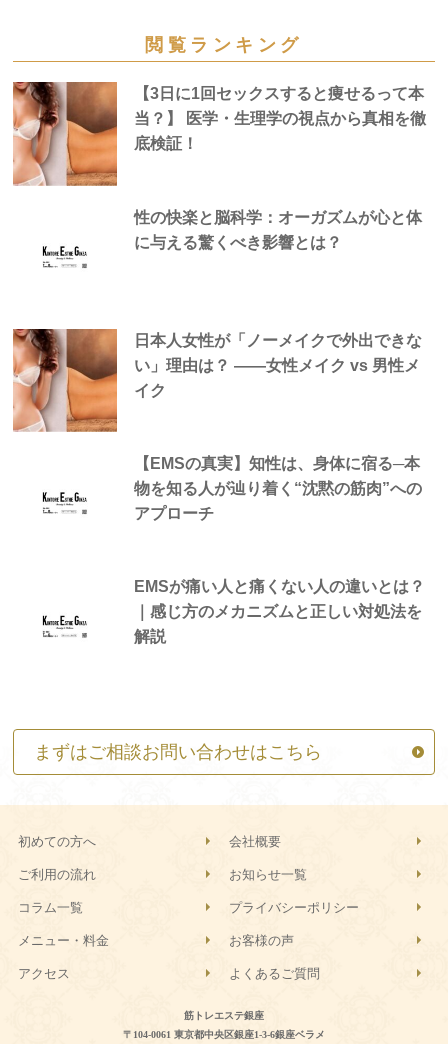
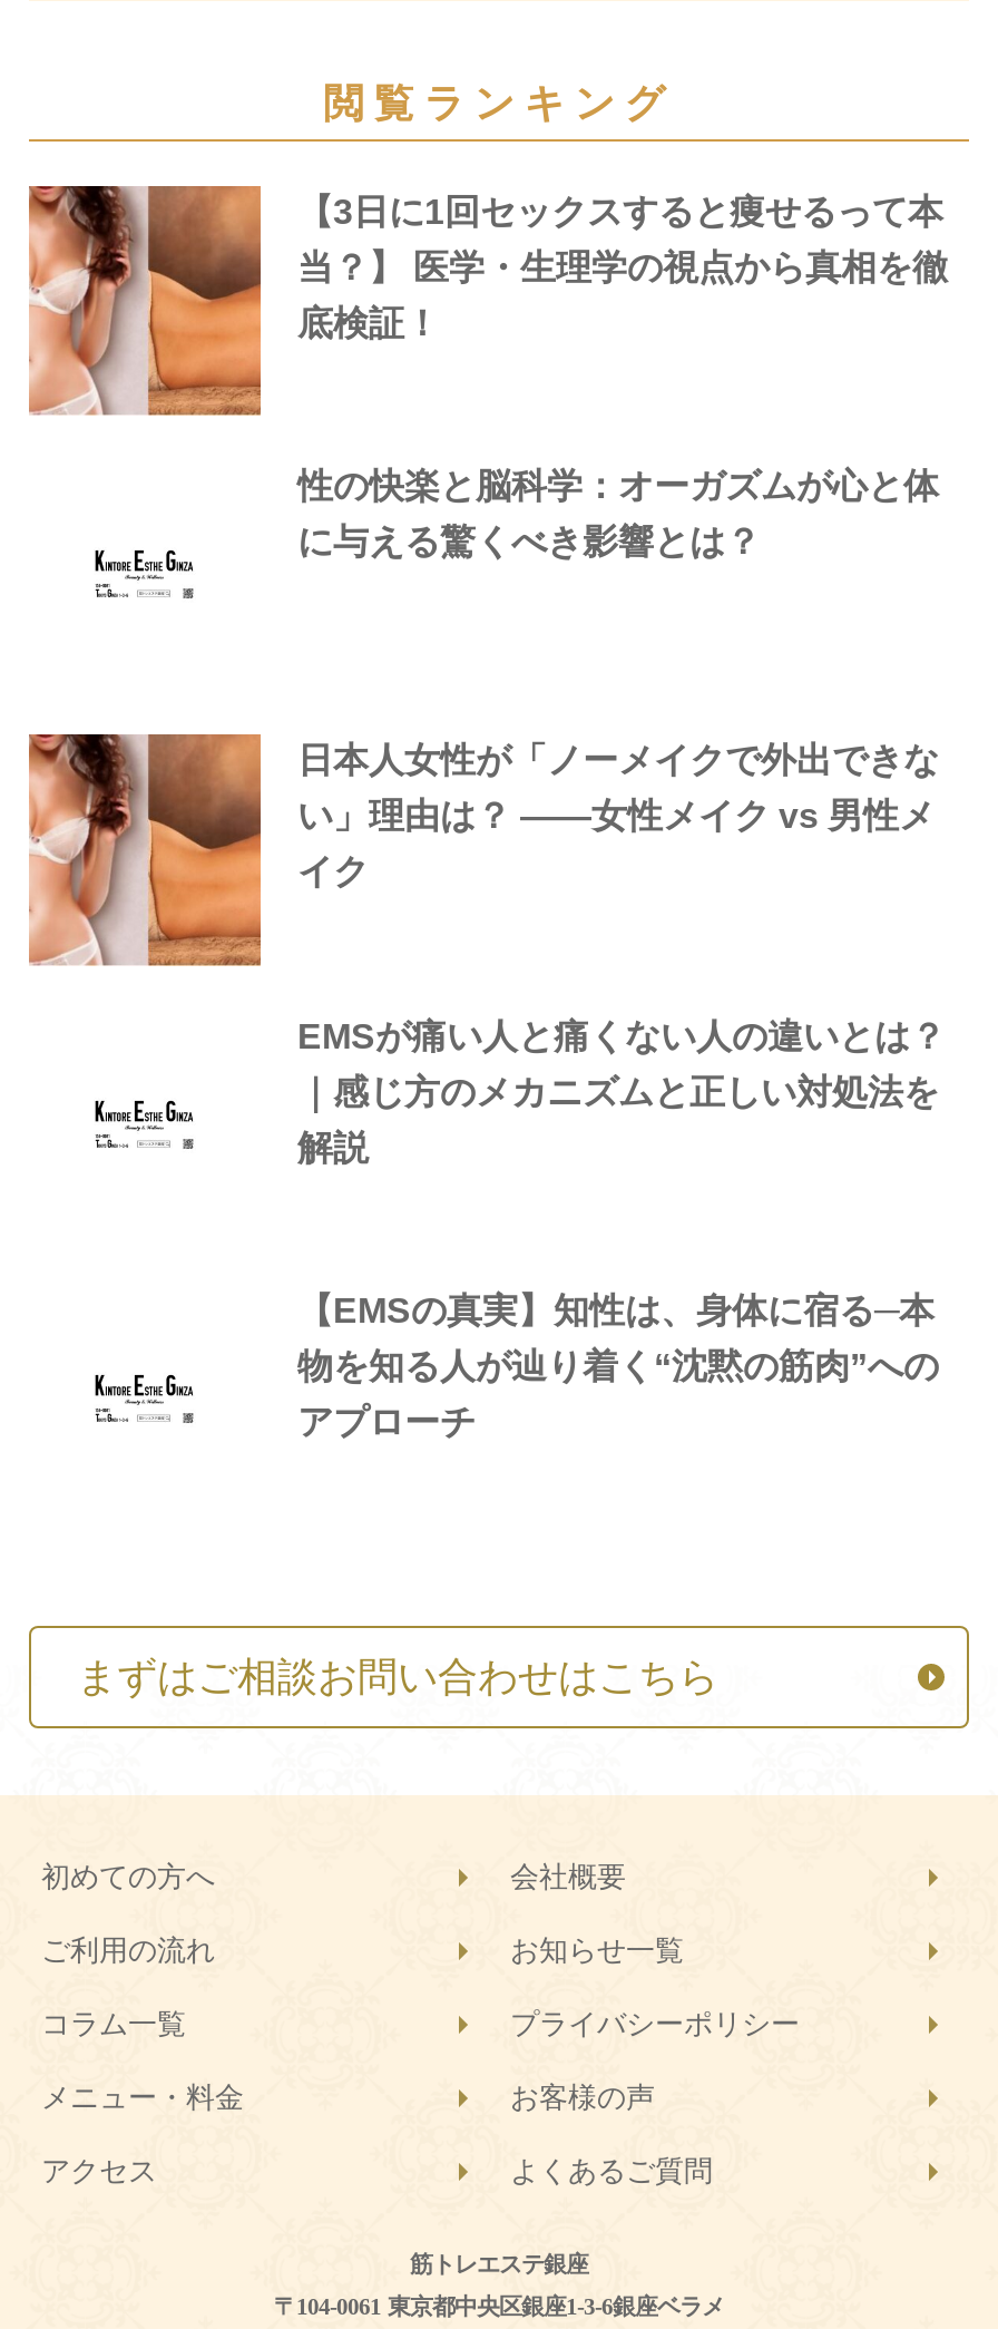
moved [133,480,421,522] -> [297,1347,939,1440]: 物を知る人が辿り着く“沈黙の筋肉”への | アプローチ
moved [133,578,424,645] -> [297,1017,946,1166]: EMSが痛い人と痛くない人の違いとは？ | ｜感じ方のメカニズムと正しい対処法を | 解説

